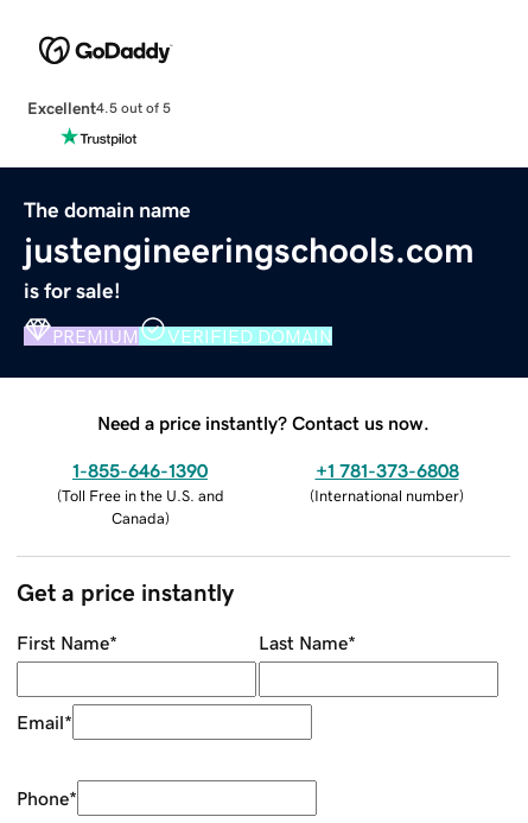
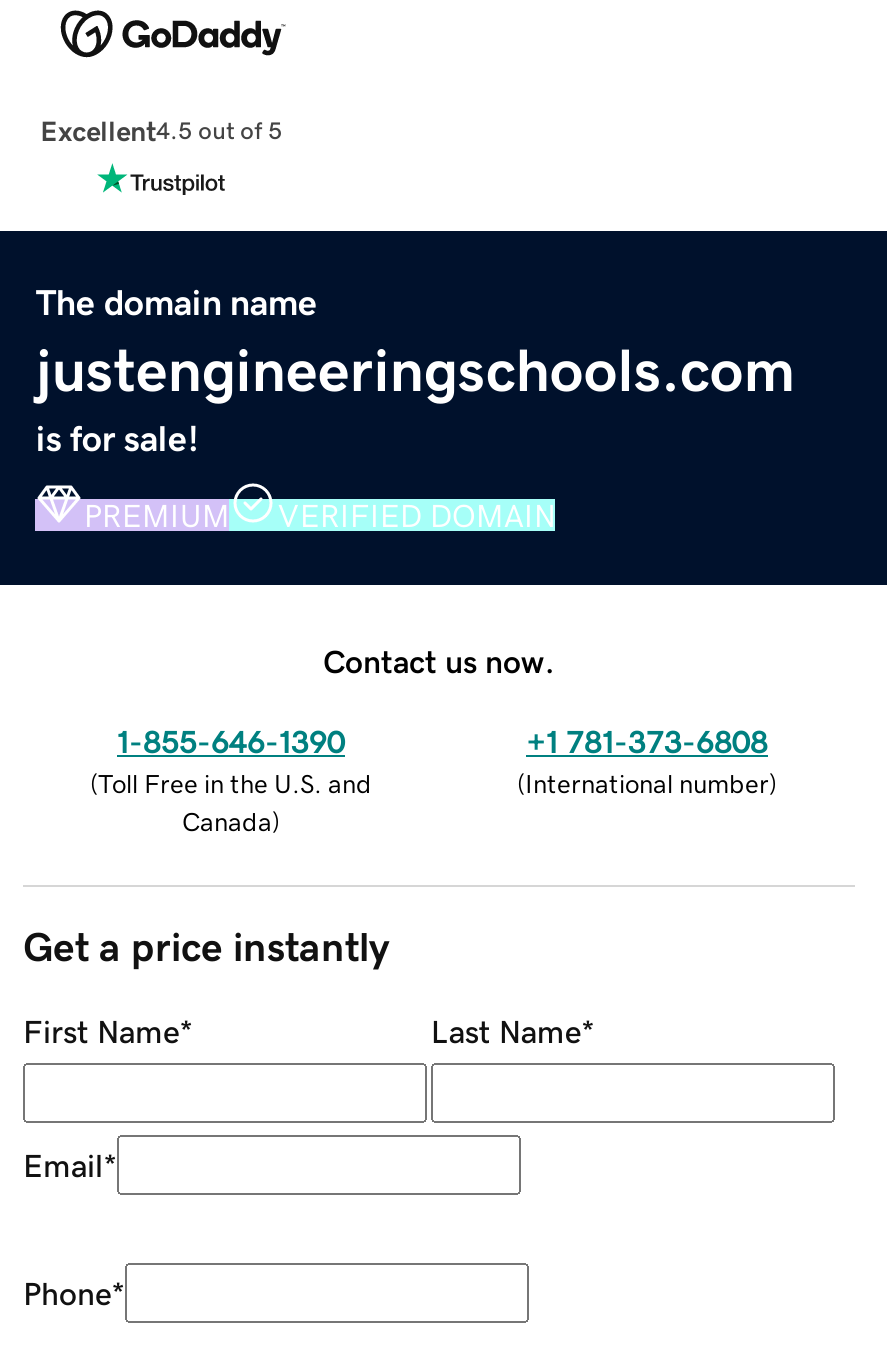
[97,413,430,432] Need a price instantly? Contact us now. -> [323,644,555,676] Contact us now.

